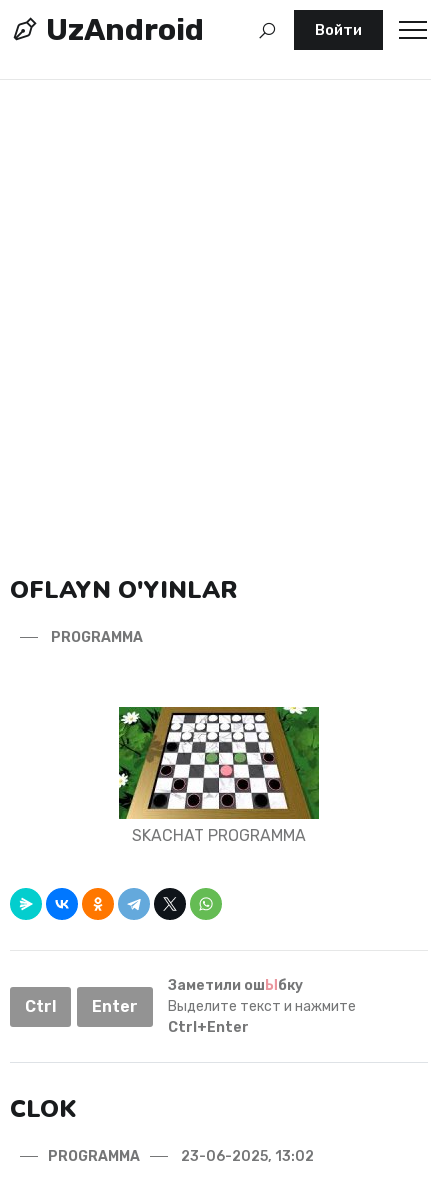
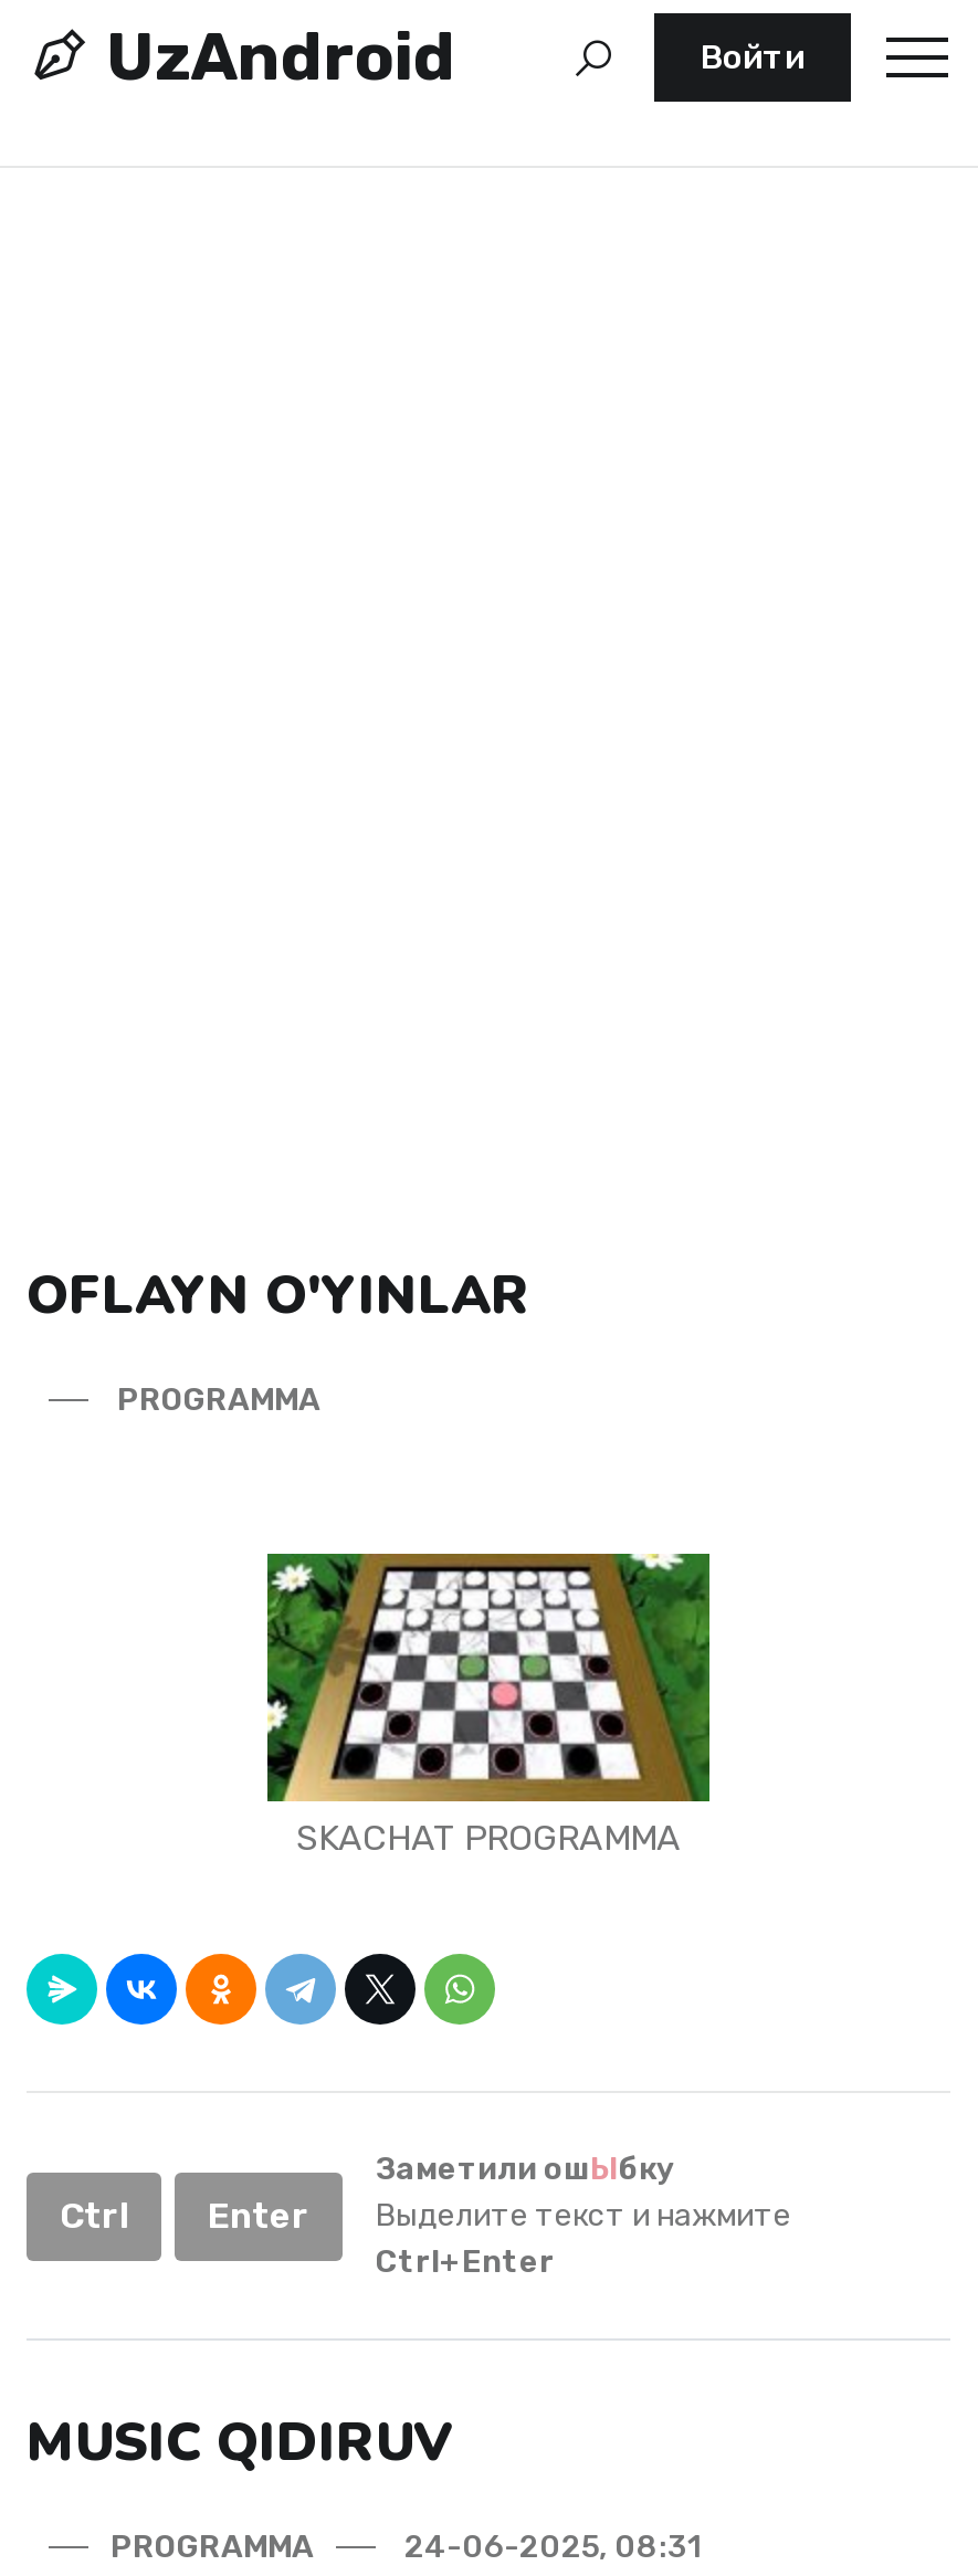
[10,1093,76,1125] CLOK -> [27,2407,453,2478] MUSIC QIDIRUV
[178,1148,314,1165] 23-06-2025, 13:02 -> [398,2528,703,2566] 24-06-2025, 08:31

